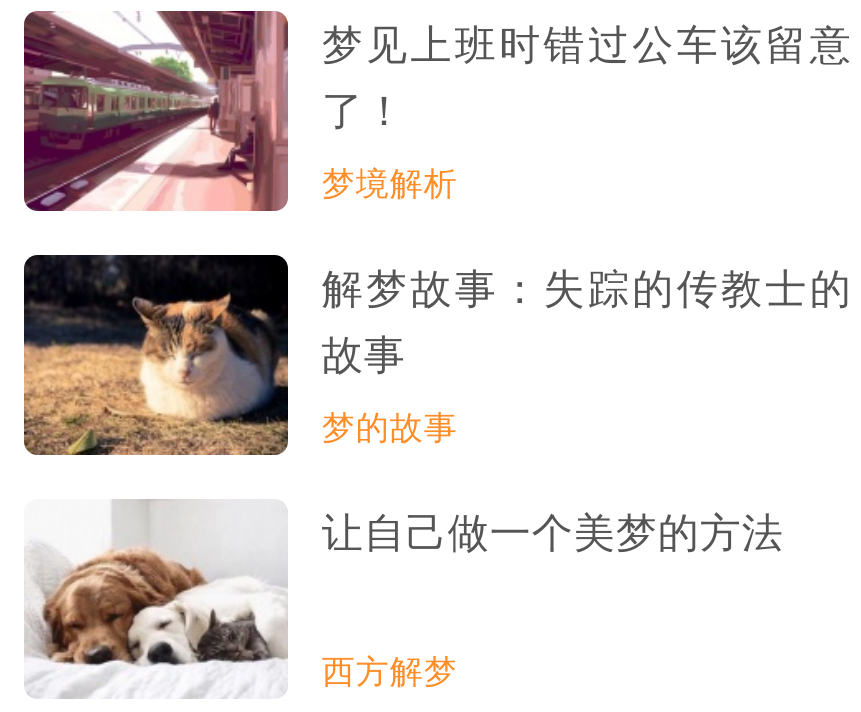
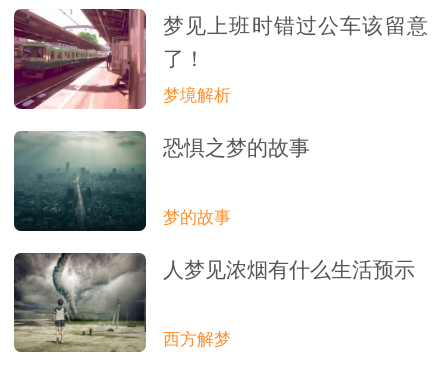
[22,253,852,457] [image] | 解梦故事：失踪的传教士的 | 故事 -> [13,130,310,232] [image] | 恐惧之梦的故事
[24,499,784,697] [image] | 让自己做一个美梦的方法 -> [13,252,415,353] [image] | 人梦见浓烟有什么生活预示

